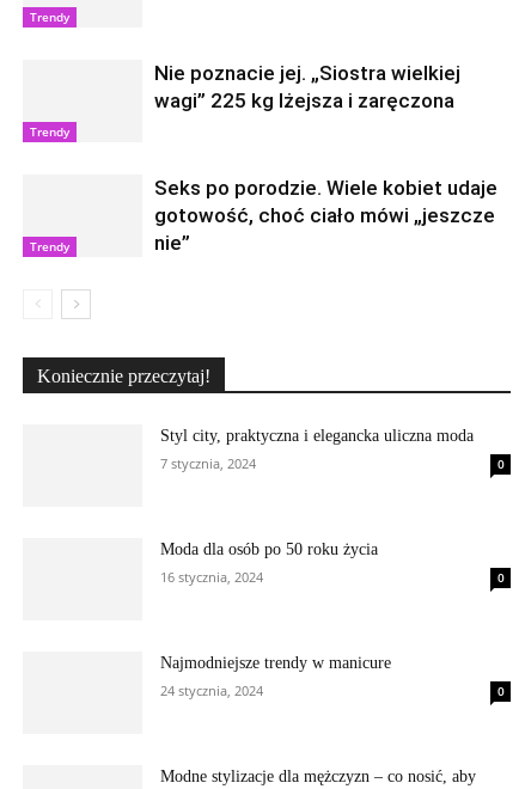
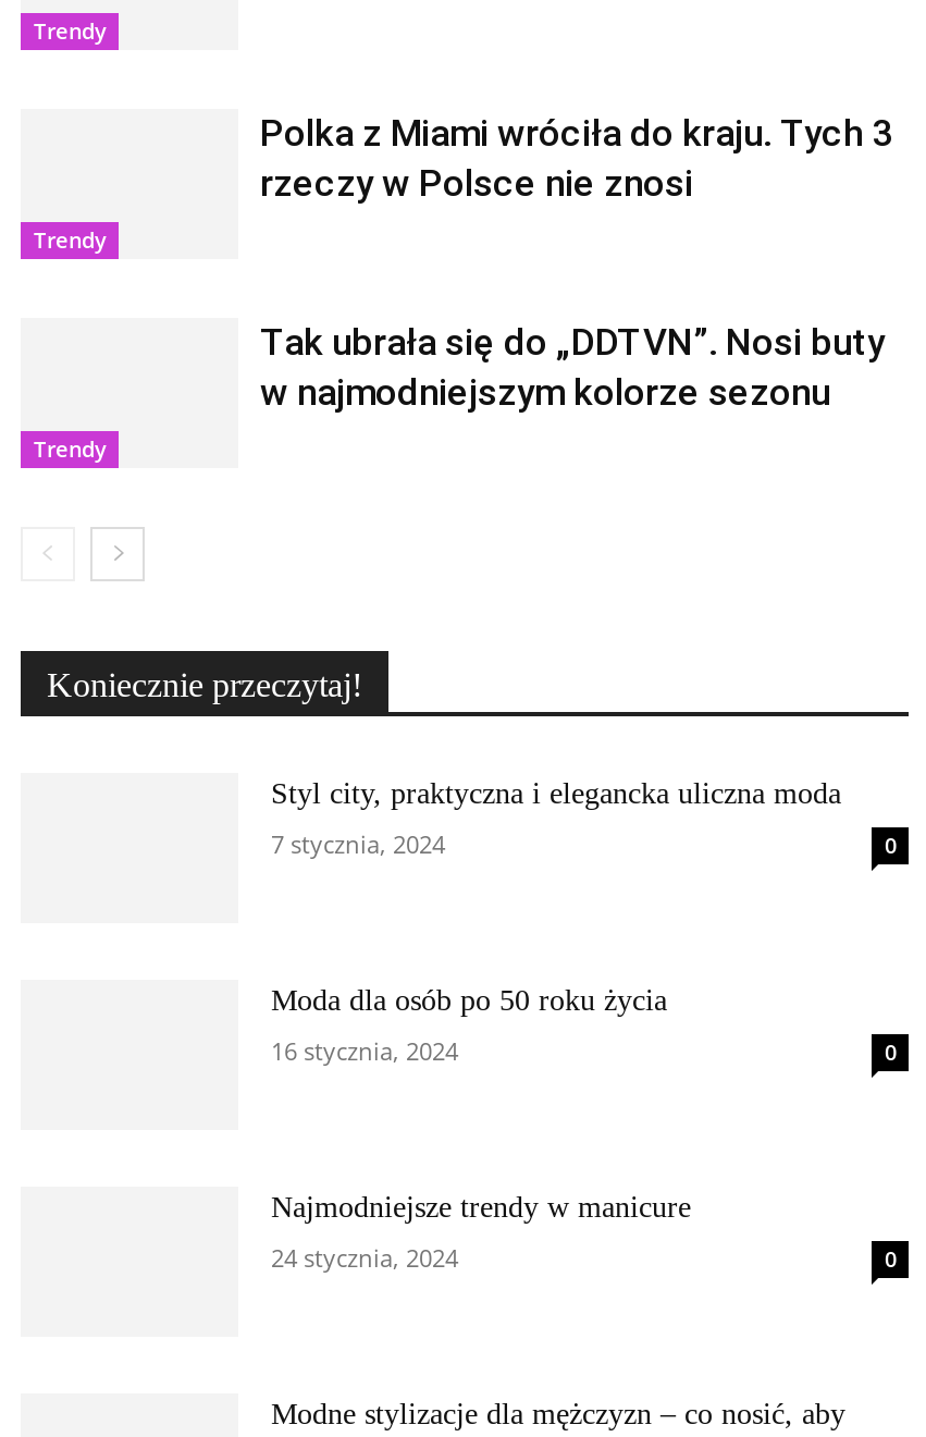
[154,61,460,112] Nie poznacie jej. „Siostra wielkiej | wagi” 225 kg lżejsza i zaręczona -> [260,111,893,205] Polka z Miami wróciła do kraju. Tych 3 | rzeczy w Polsce nie znosi
[154,176,497,255] Seks po porodzie. Wiele kobiet udaje | gotowość, choć ciało mówi „jeszcze | nie” -> [260,320,885,414] Tak ubrała się do „DDTVN”. Nosi buty | w najmodniejszym kolorze sezonu

